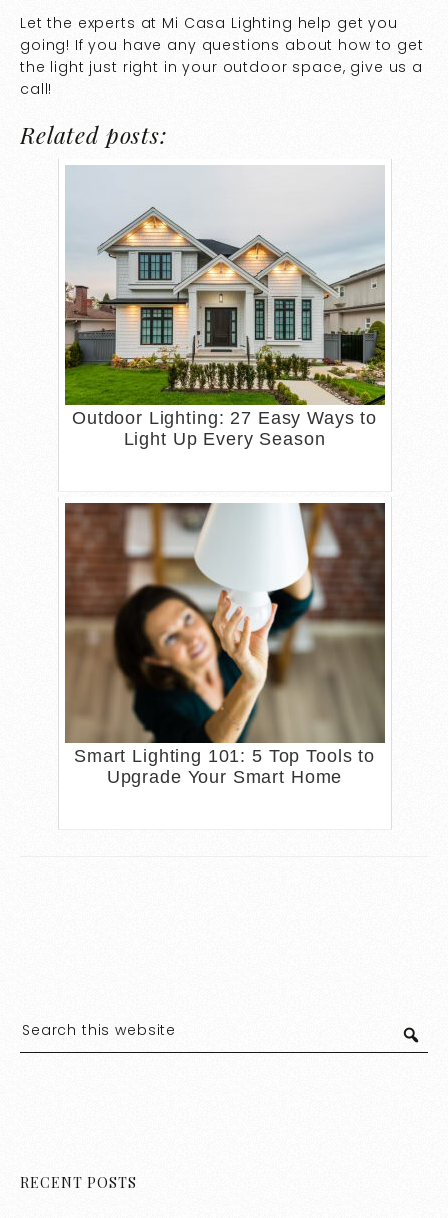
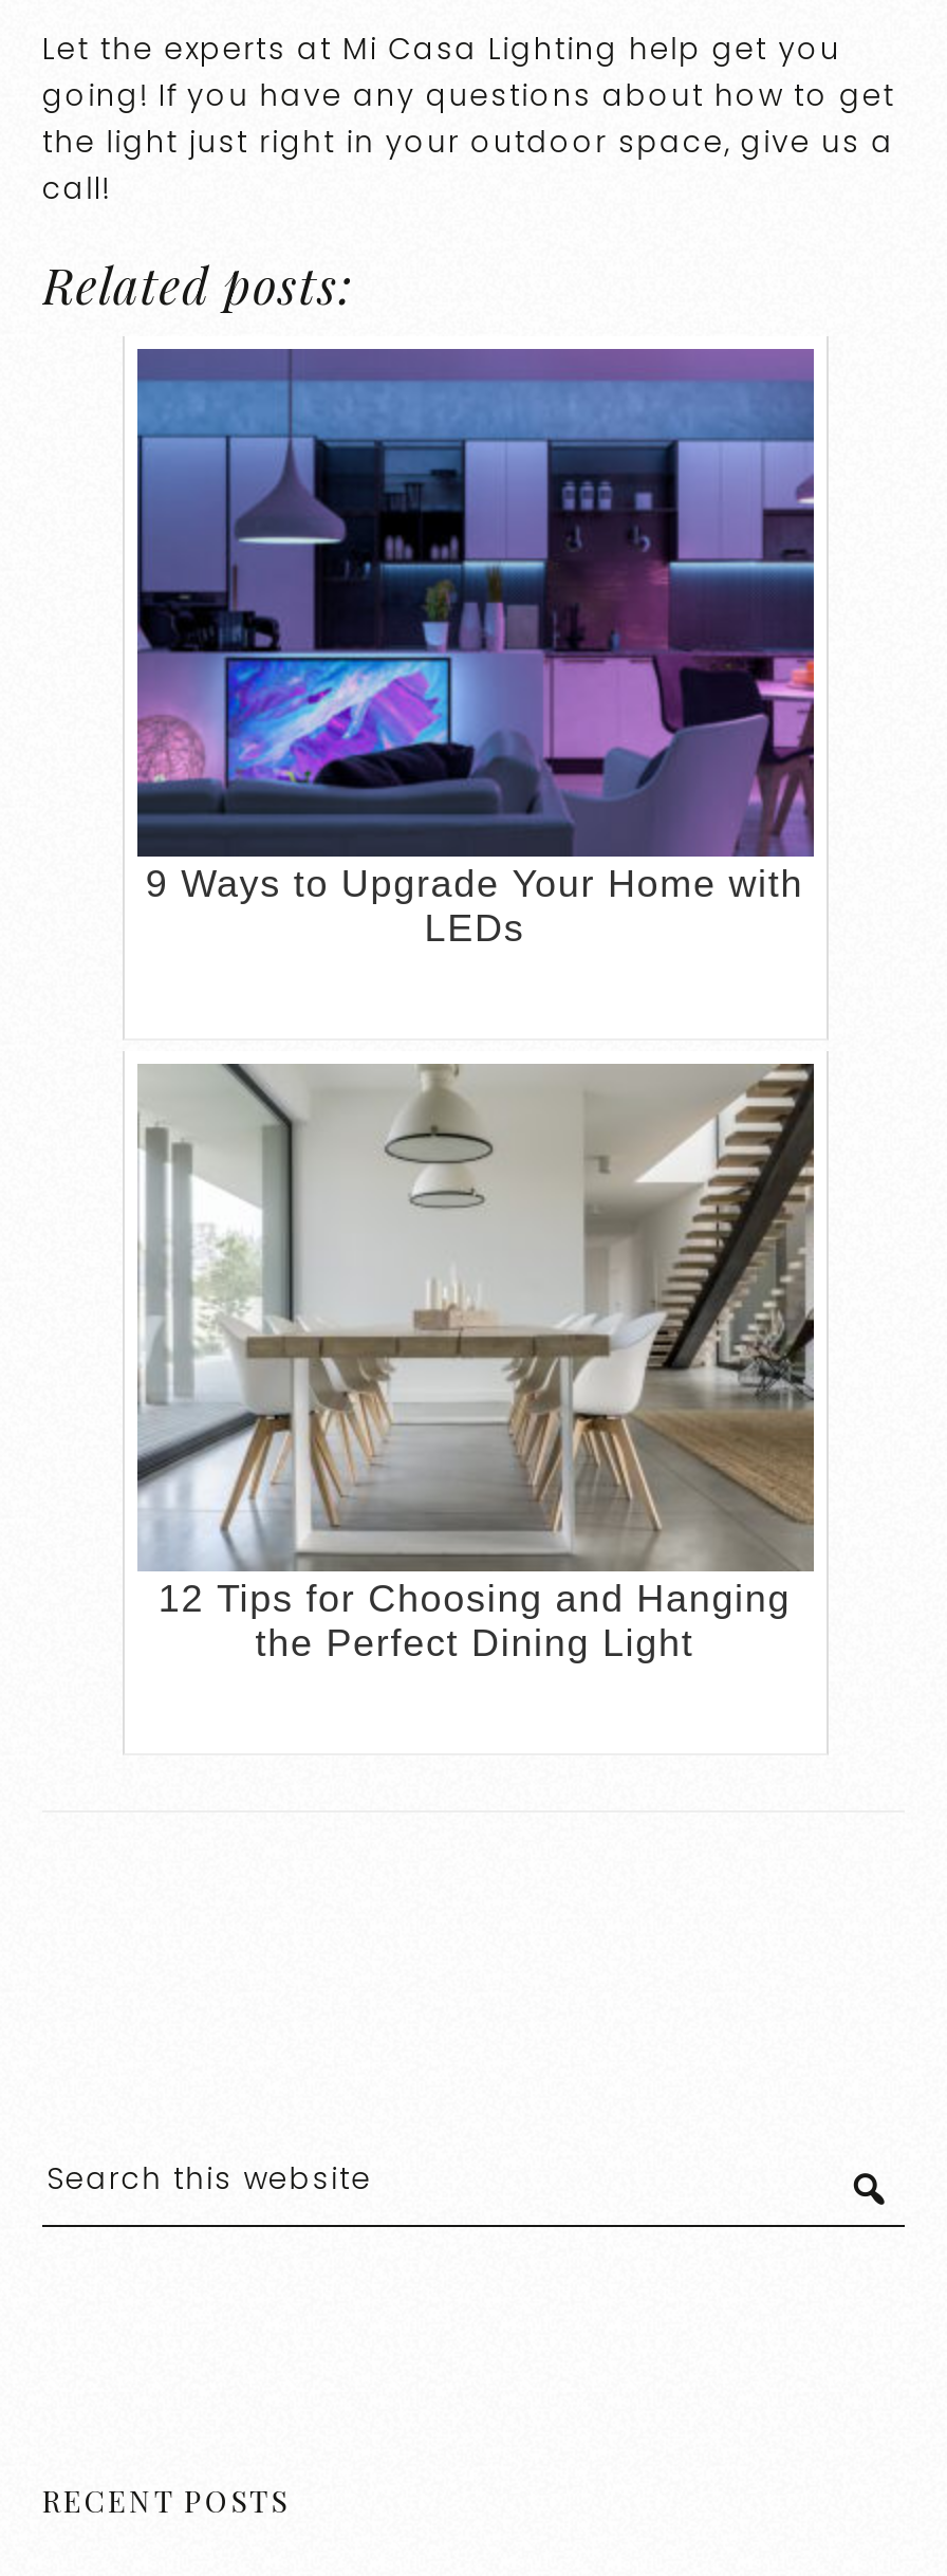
[64,165,386,449] [image] | Outdoor Lighting: 27 Easy Ways to | Light Up Every Season -> [135,347,816,950] [image] | 9 Ways to Upgrade Your Home with | LEDs
[64,503,385,787] [image] | Smart Lighting 101: 5 Top Tools to | Upgrade Your Smart Home -> [137,1064,814,1665] [image] | 12 Tips for Choosing and Hanging | the Perfect Dining Light

